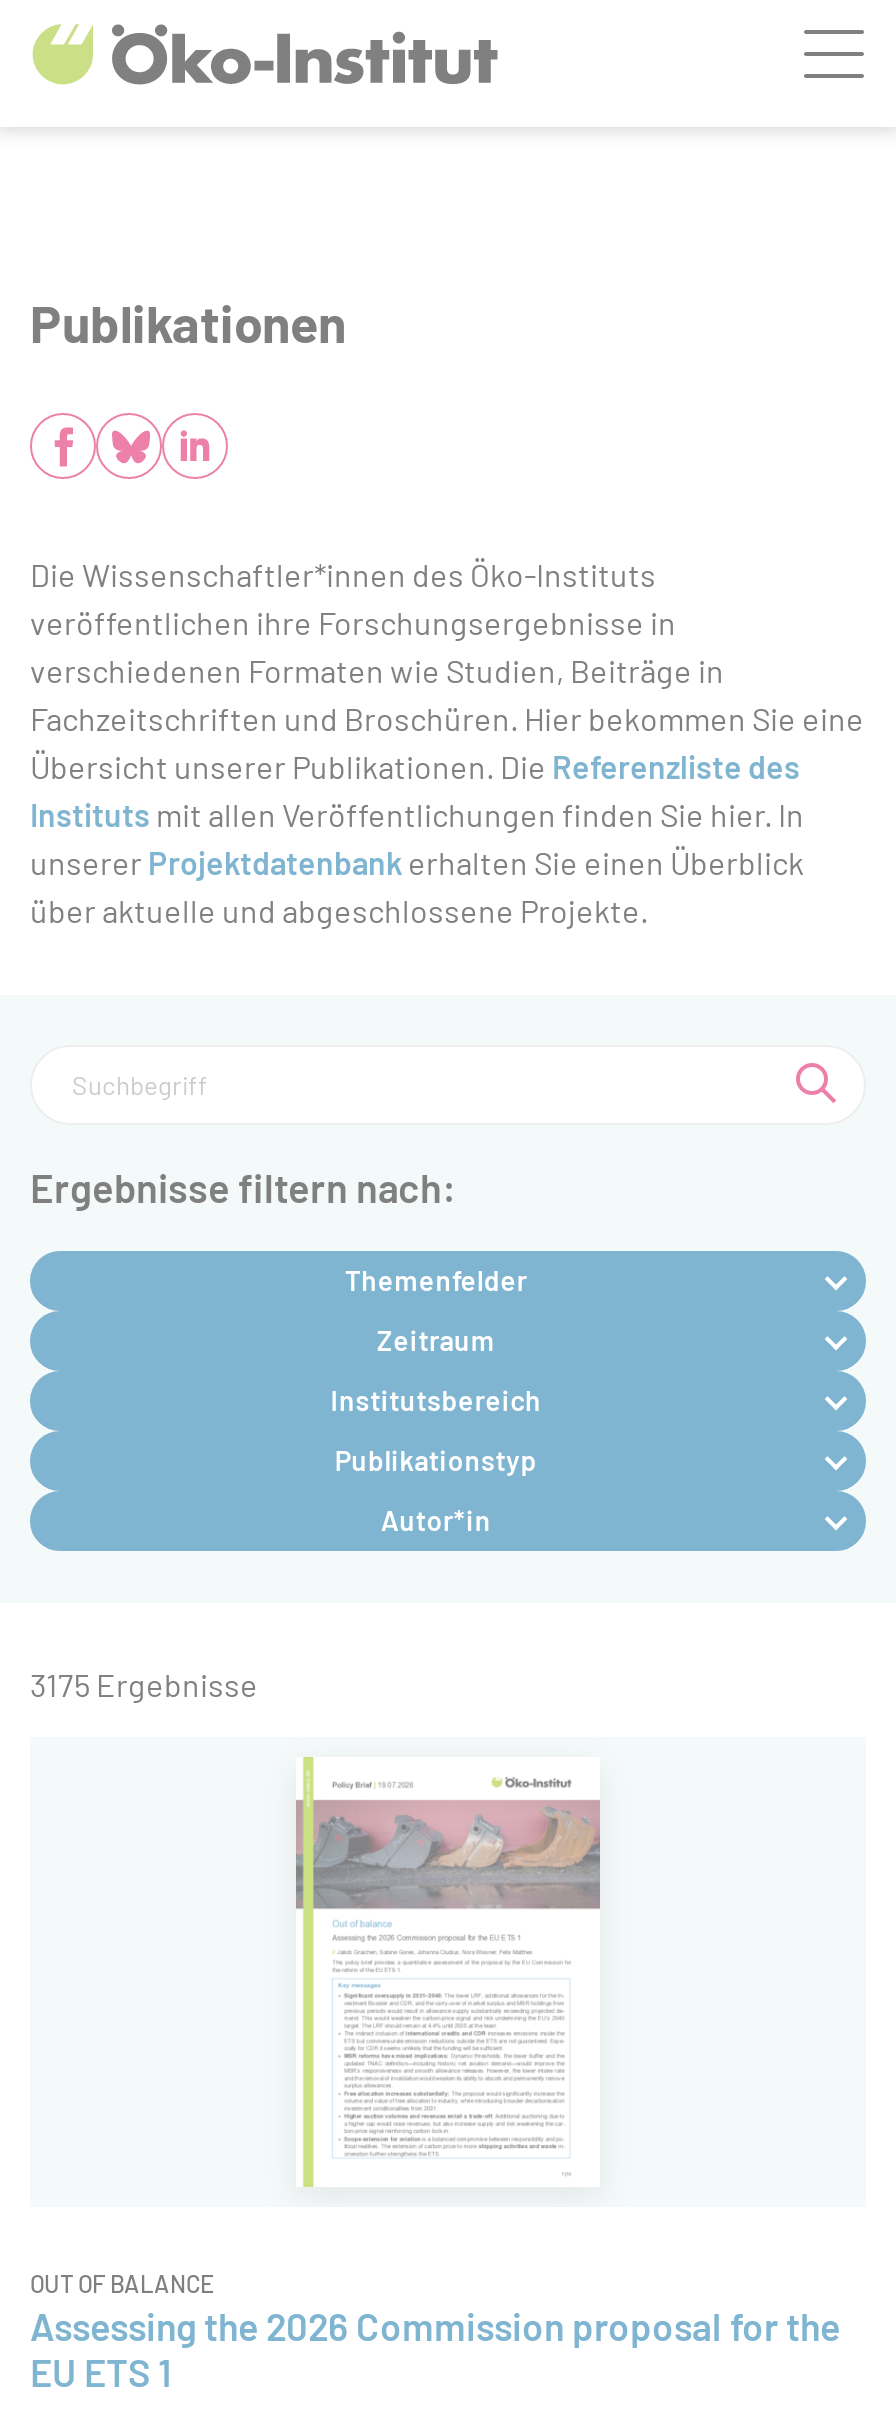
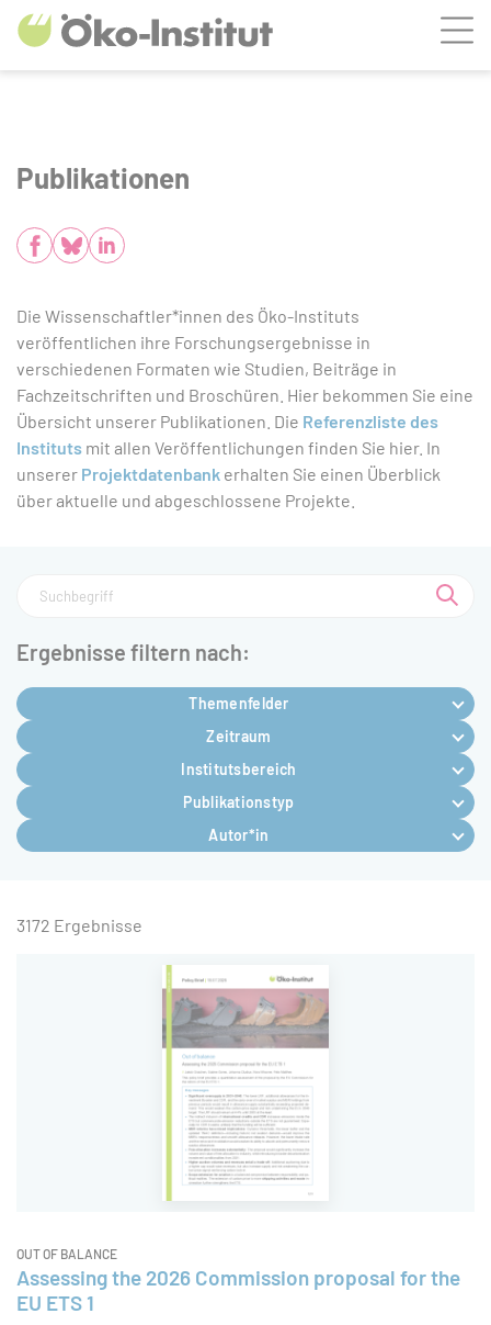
[30,1664,258,1702] 3175 Ergebnisse -> [16,914,142,935] 3172 Ergebnisse

